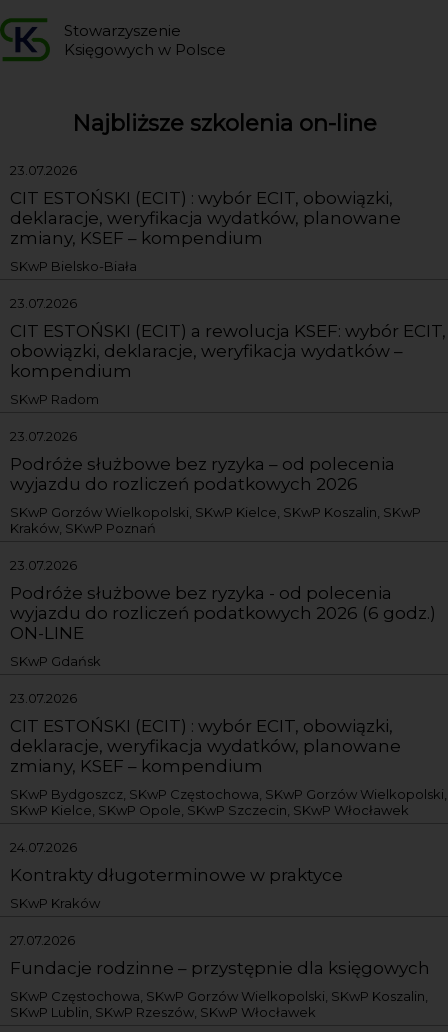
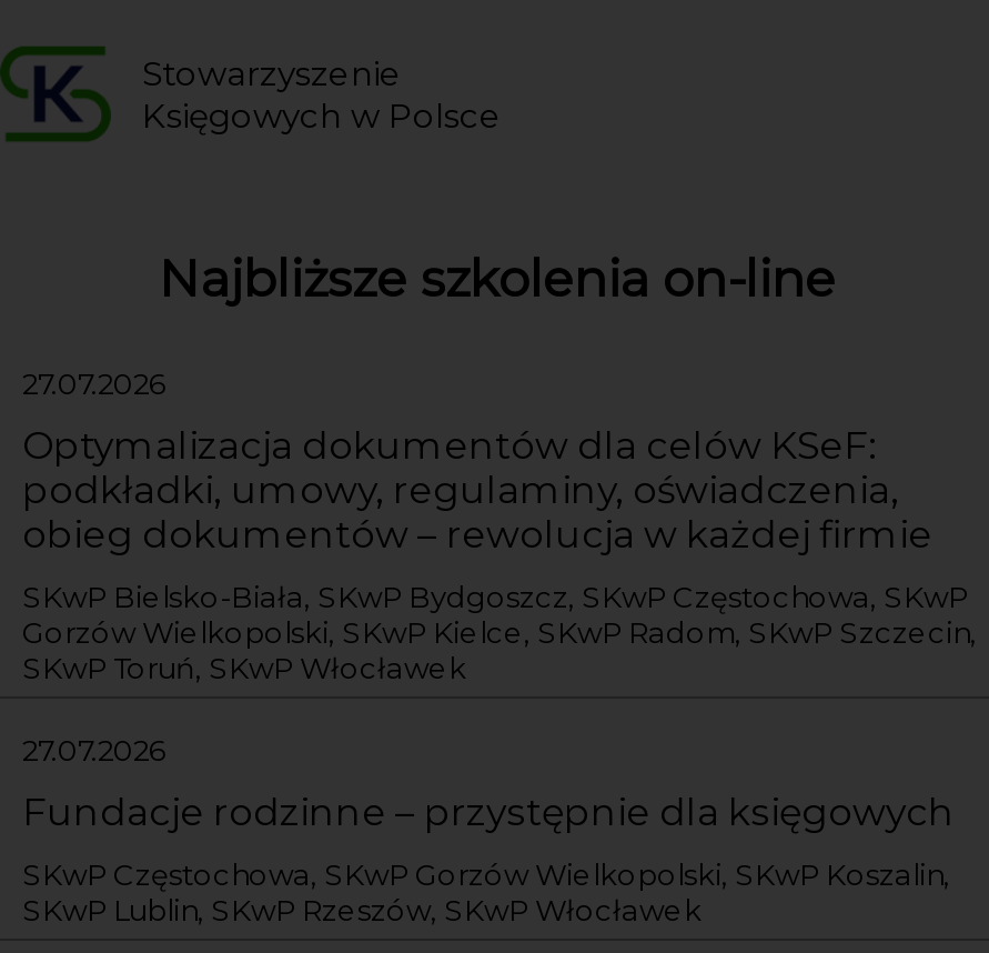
[10,162,447,911] 23.07.2026 | CIT ESTOŃSKI (ECIT) : wybór ECIT, obowiązki, | deklaracje, weryfikacja wydatków, planowane | zmiany, KSEF – kompendium | SKwP Bielsko-Biała | 23.07.2026 | CIT ESTOŃSKI (ECIT) a rewolucja KSEF: wybór ECIT, | obowiązki, deklaracje, weryfikacja wydatków – | kompendium | SKwP Radom | 23.07.2026 | Podróże służbowe bez ryzyka – od polecenia | wyjazdu do rozliczeń podatkowych 2026 | SKwP Gorzów Wielkopolski, SKwP Kielce, SKwP Koszalin, SKwP | Kraków, SKwP Poznań | 23.07.2026 | Podróże służbowe bez ryzyka - od polecenia | wyjazdu do rozliczeń podatkowych 2026 (6 godz.) | ON-LINE | SKwP Gdańsk | 23.07.2026 | CIT ESTOŃSKI (ECIT) : wybór ECIT, obowiązki, | deklaracje, weryfikacja wydatków, planowane | zmiany, KSEF – kompendium | SKwP Bydgoszcz, SKwP Częstochowa, SKwP Gorzów Wielkopolski, | SKwP Kielce, SKwP Opole, SKwP Szczecin, SKwP Włocławek | 24.07.2026 | Kontrakty długoterminowe w praktyce | SKwP Kraków -> [22,365,977,685] 27.07.2026 | Optymalizacja dokumentów dla celów KSeF: | podkładki, umowy, regulaminy, oświadczenia, | obieg dokumentów – rewolucja w każdej firmie | SKwP Bielsko-Biała, SKwP Bydgoszcz, SKwP Częstochowa, SKwP | Gorzów Wielkopolski, SKwP Kielce, SKwP Radom, SKwP Szczecin, | SKwP Toruń, SKwP Włocławek

